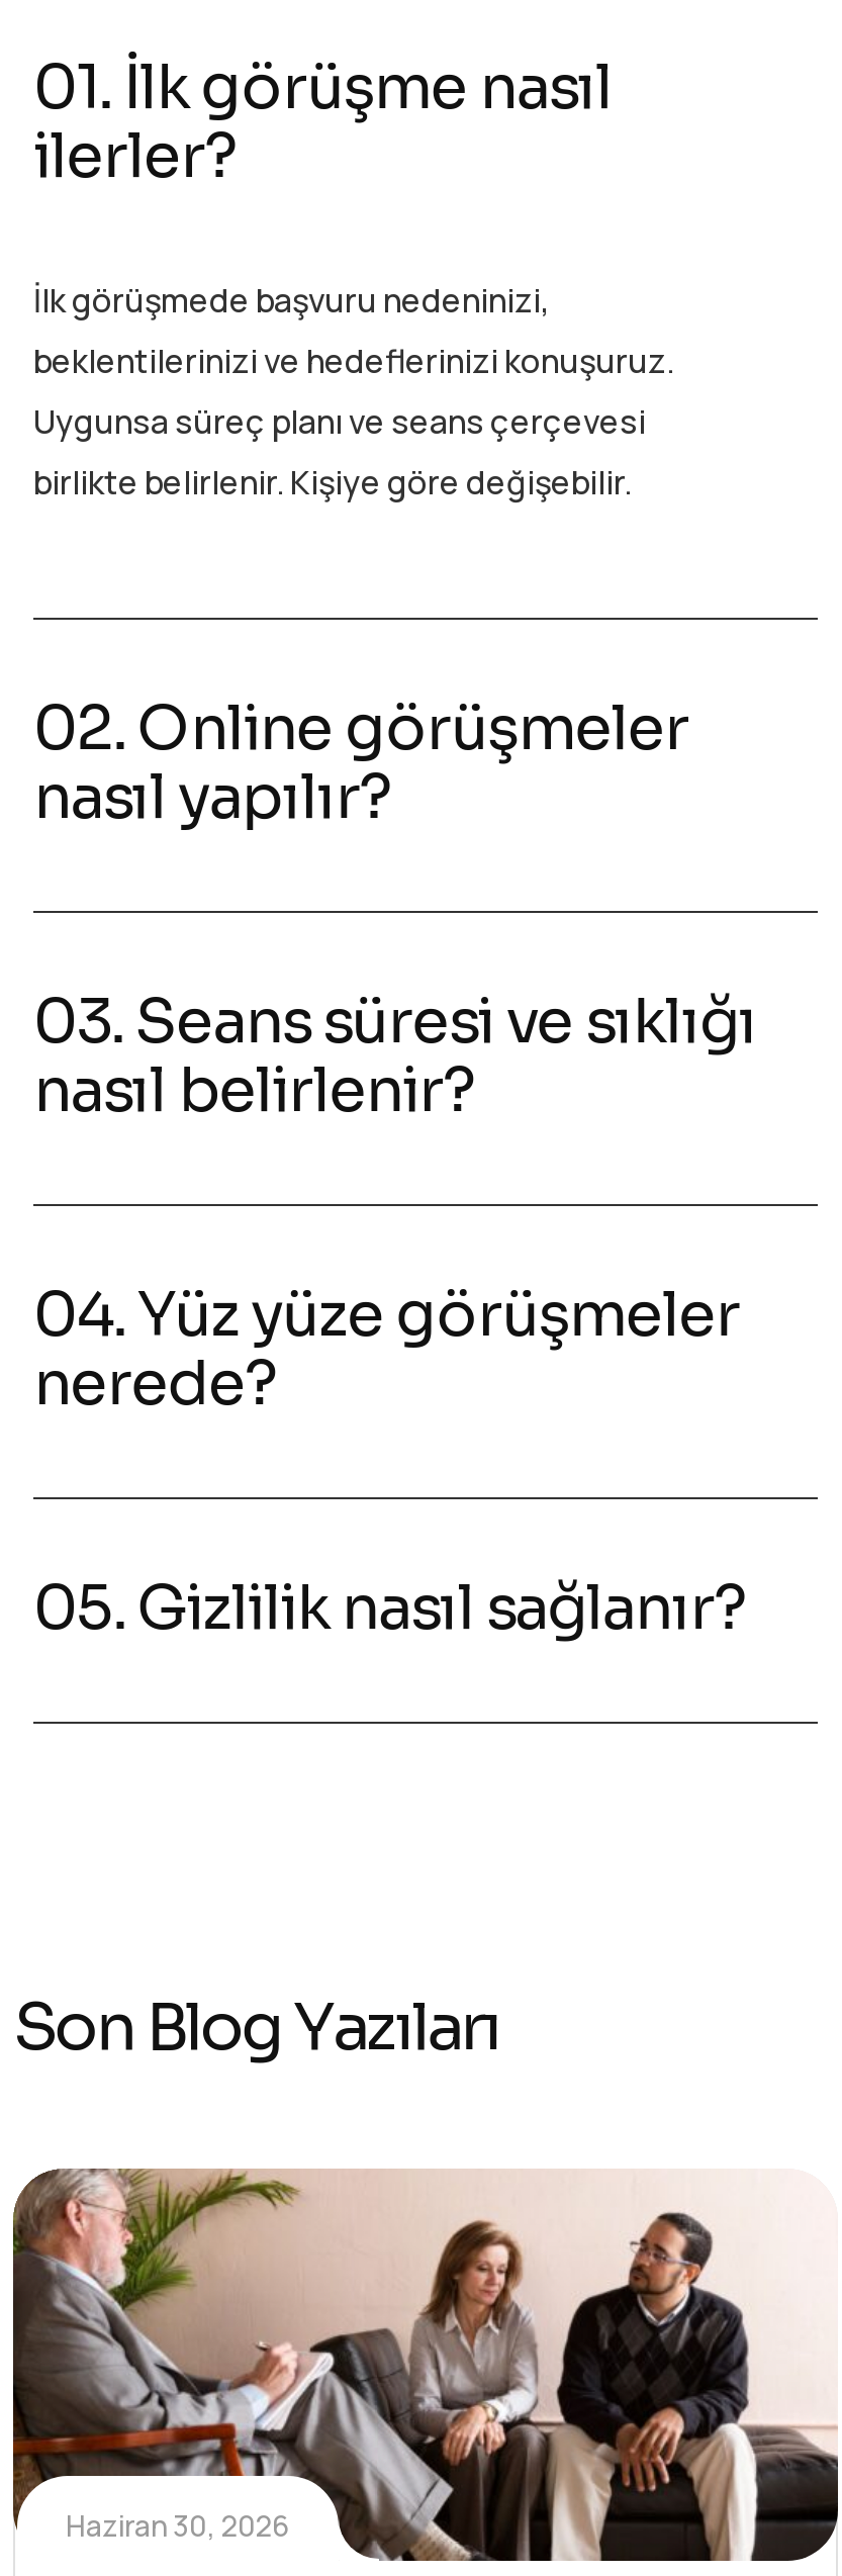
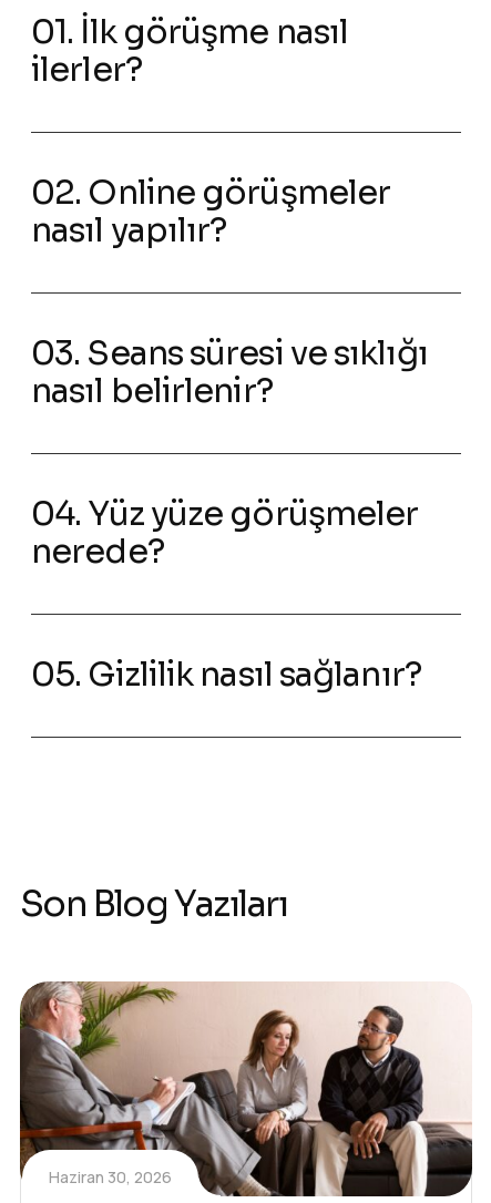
[33,277,674,503] İlk görüşmede başvuru nedeninizi, | beklentilerinizi ve hedeflerinizi konuşuruz. | Uygunsa süreç planı ve seans çerçevesi | birlikte belirlenir. Kişiye göre değişebilir. -> none

